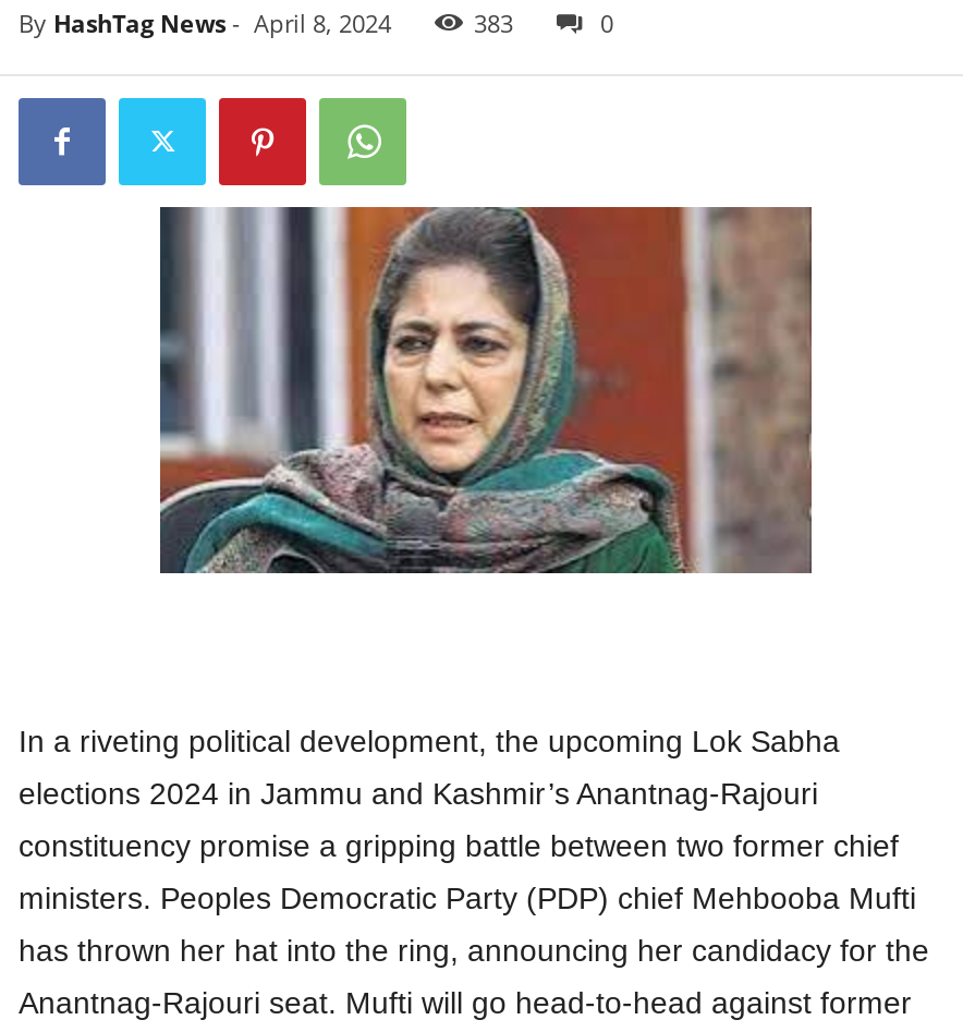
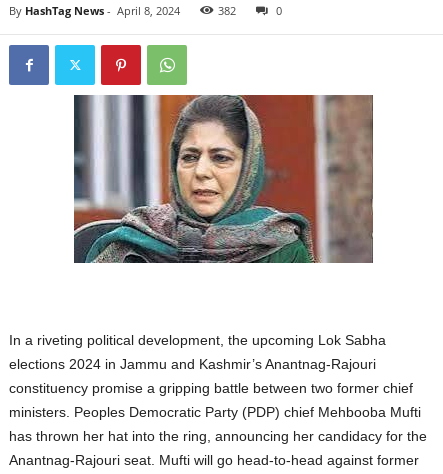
[474,7,513,39] 383 -> [218,3,236,18] 382

